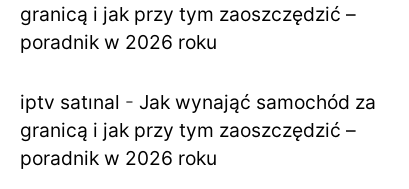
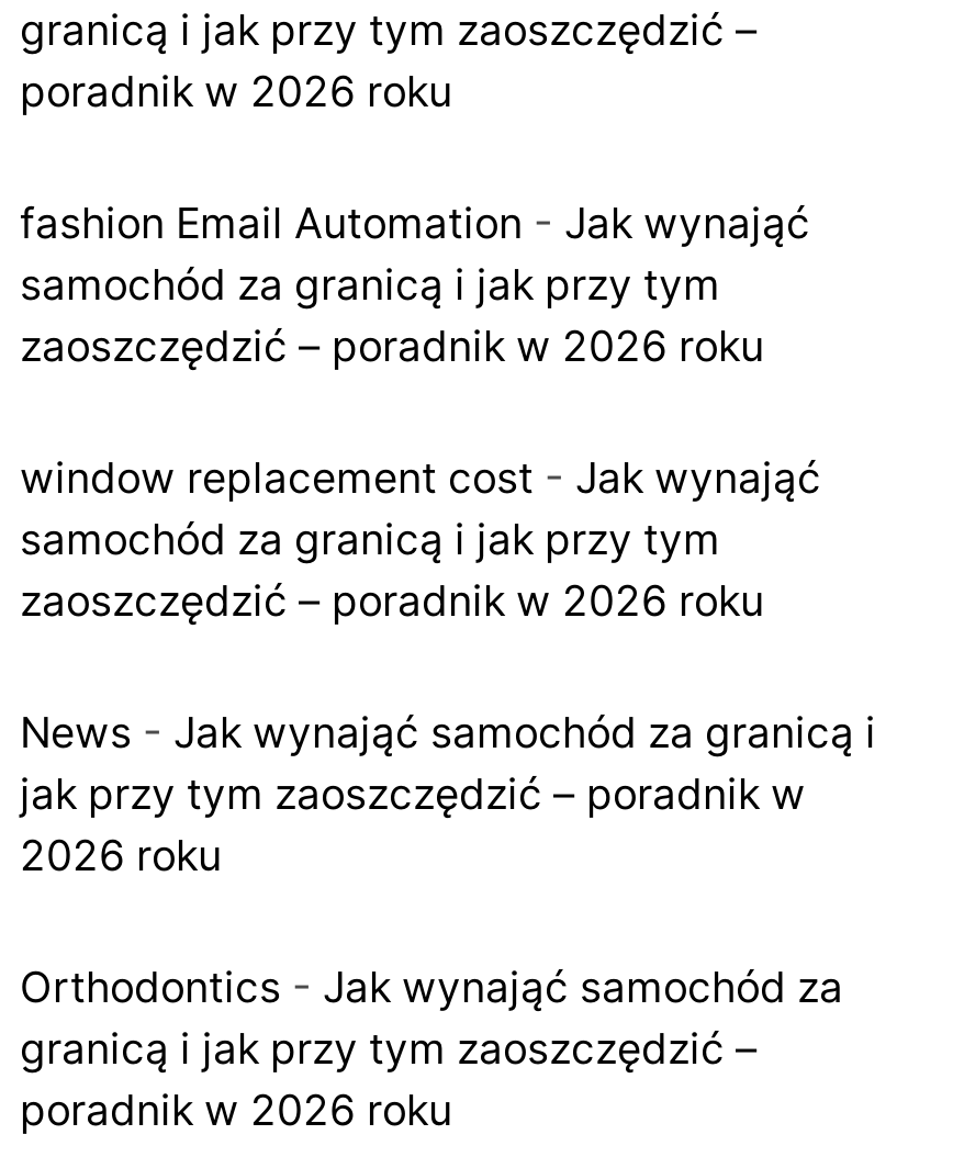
[20,90,376,114] iptv satınal - Jak wynająć samochód za -> [20,197,876,1014] fashion Email Automation - Jak wynająć | samochód za granicą i jak przy tym | zaoszczędzić – poradnik w 2026 roku | window replacement cost - Jak wynająć | samochód za granicą i jak przy tym | zaoszczędzić – poradnik w 2026 roku | News - Jak wynająć samochód za granicą i | jak przy tym zaoszczędzić – poradnik w | 2026 roku | Orthodontics - Jak wynająć samochód za

